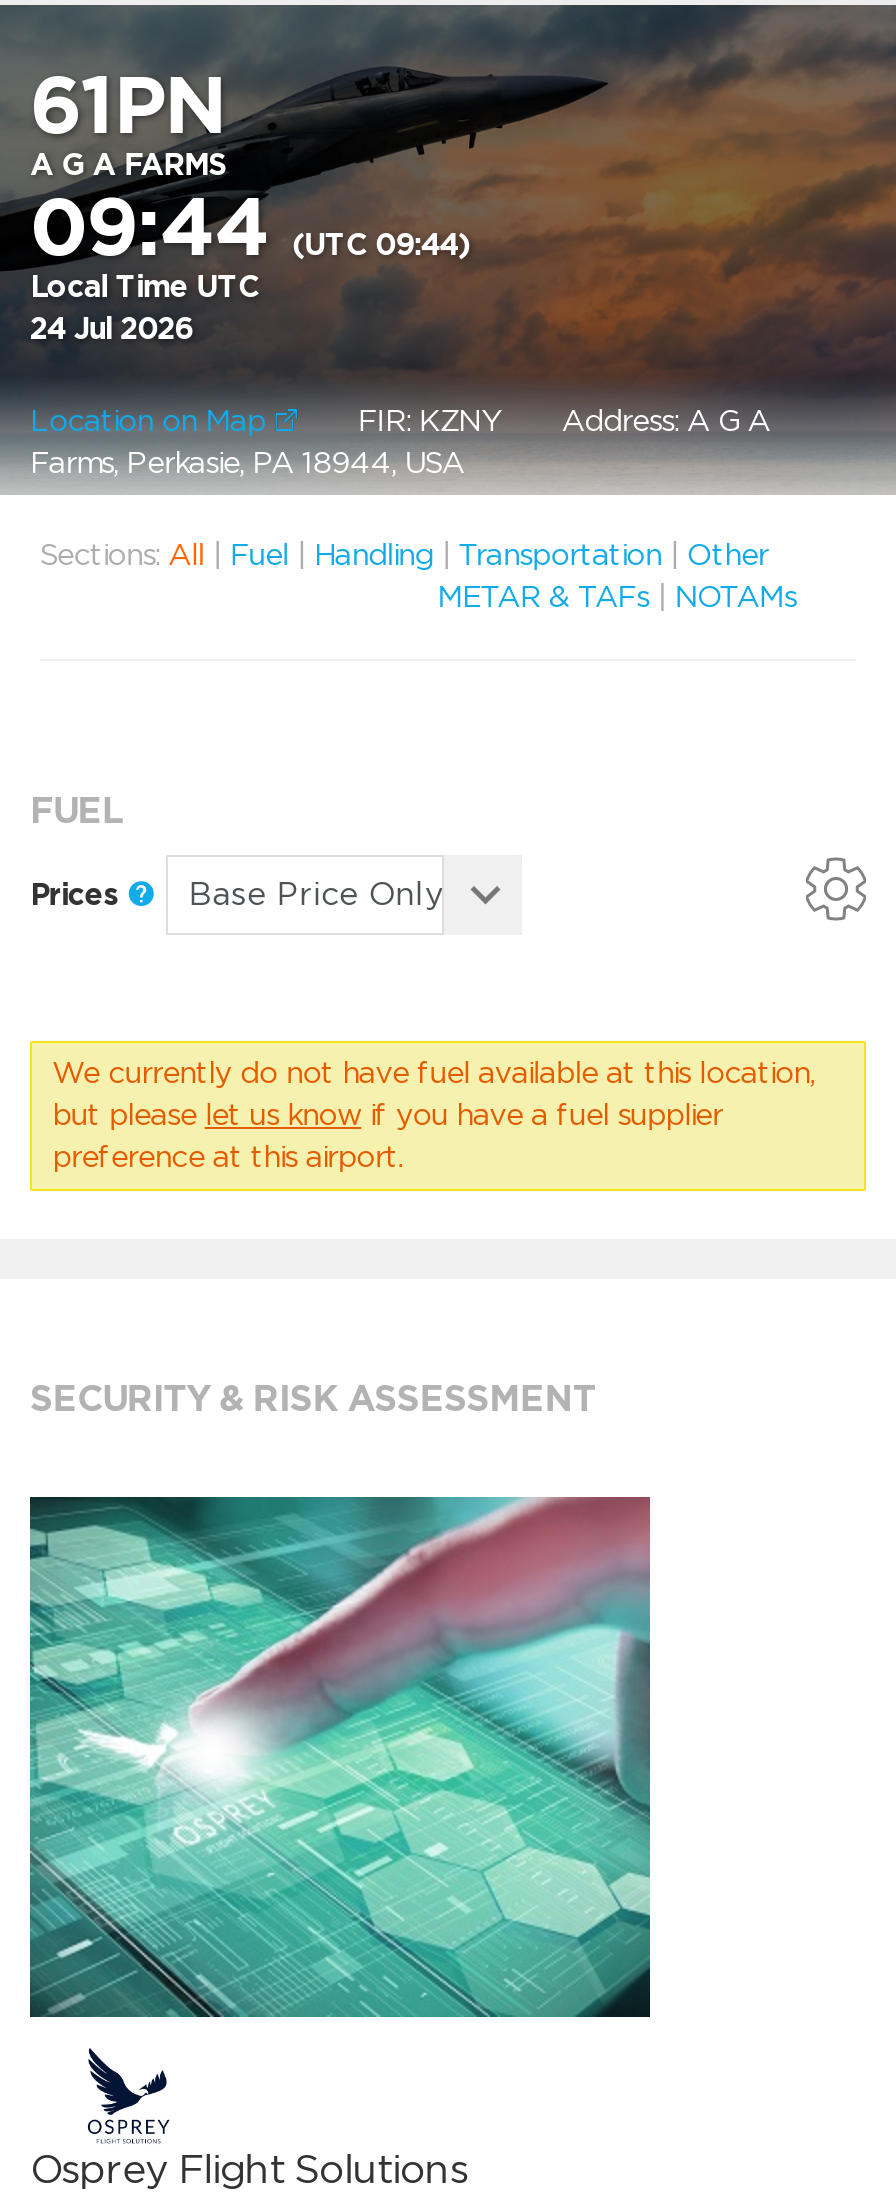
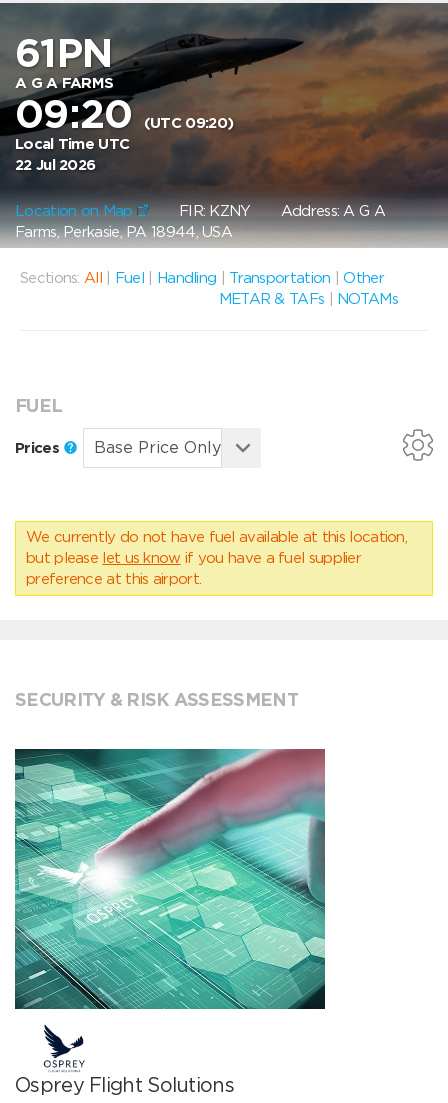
[30,179,470,275] 09:44 (UTC 09:44) -> [15,90,233,138] 09:20 (UTC 09:20)
[30,311,193,347] 24 Jul 2026 -> [15,156,95,174] 22 Jul 2026

